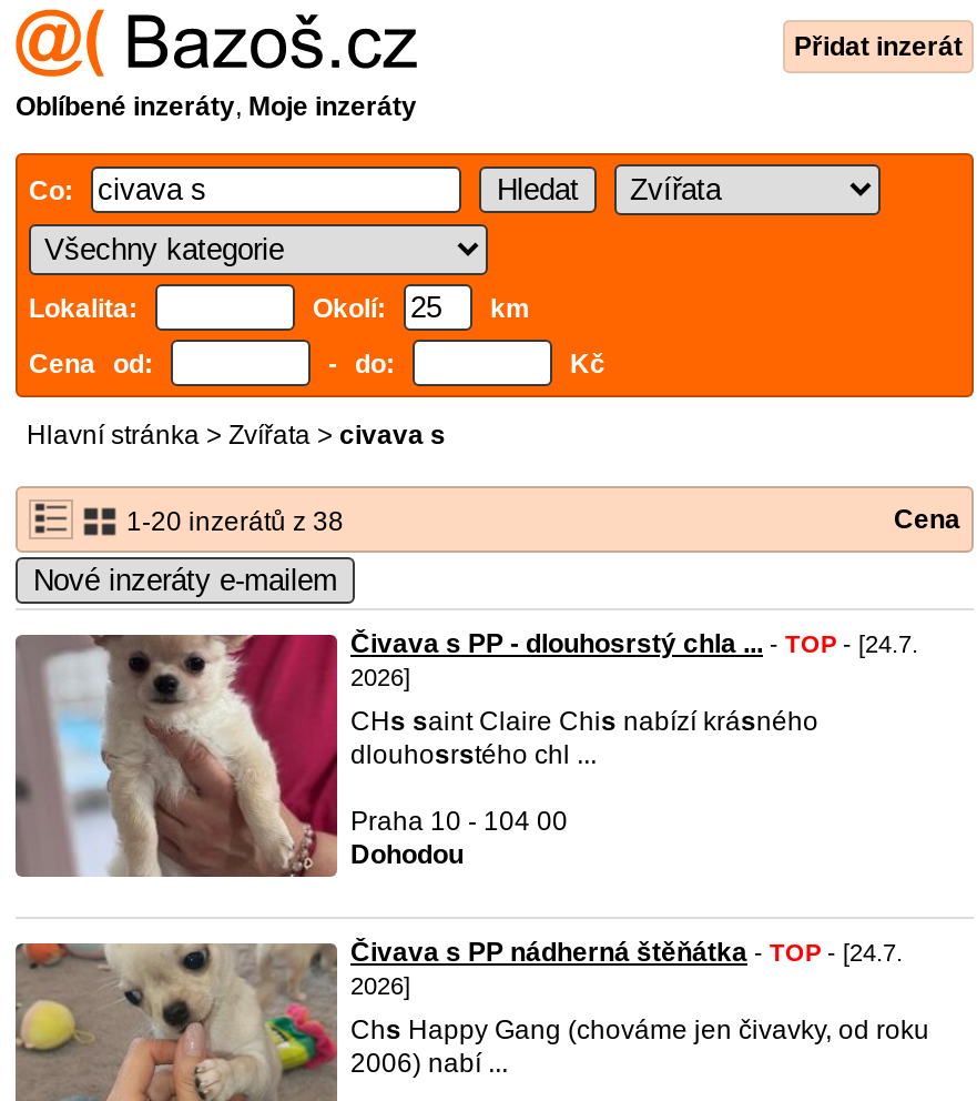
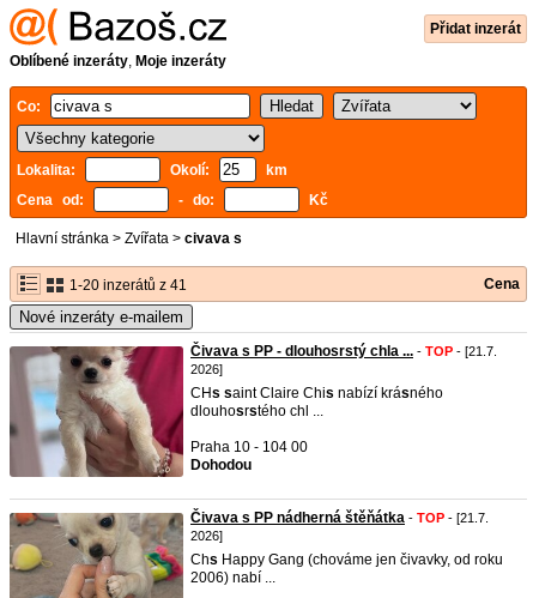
[120,506,344,537] 1-20 inzerátů z 38 -> [66,277,187,294] 1-20 inzerátů z 41
[350,628,918,659] Čivava s PP - dlouhosrstý chla ... - TOP - [24.7. -> [190,343,497,360] Čivava s PP - dlouhosrstý chla ... - TOP - [21.7.
[350,937,903,968] Čivava s PP nádherná štěňátka - TOP - [24.7. -> [190,509,489,526] Čivava s PP nádherná štěňátka - TOP - [21.7.

